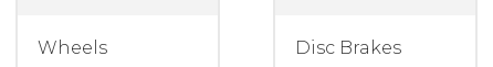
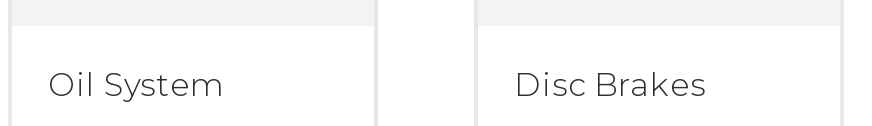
[38,37,107,58] Wheels -> [48,65,224,103] Oil System

